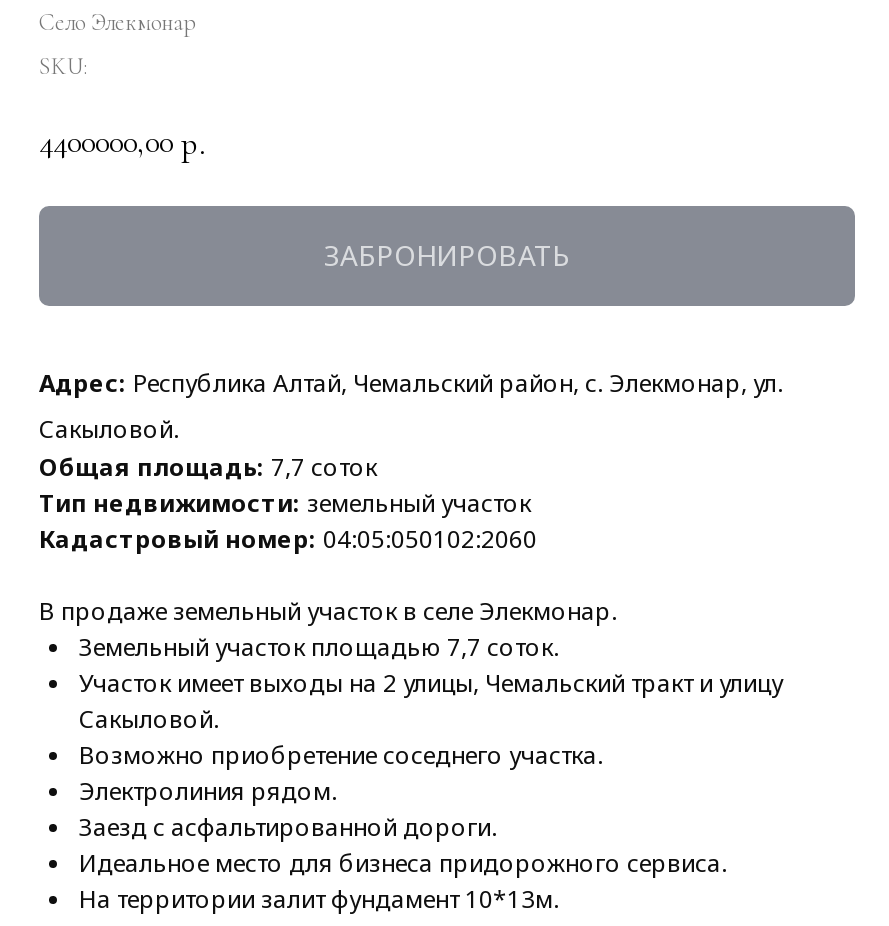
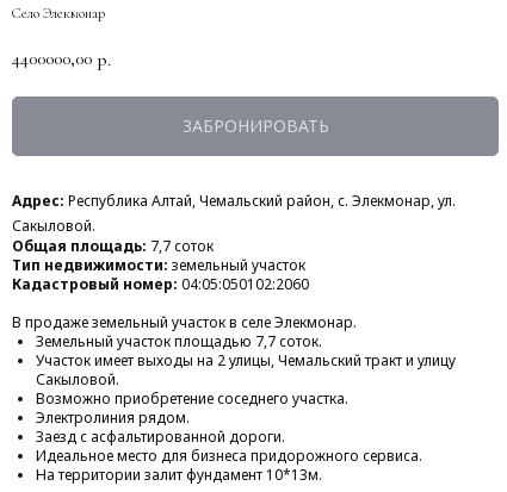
[39,52,87,80] SKU: -> none

